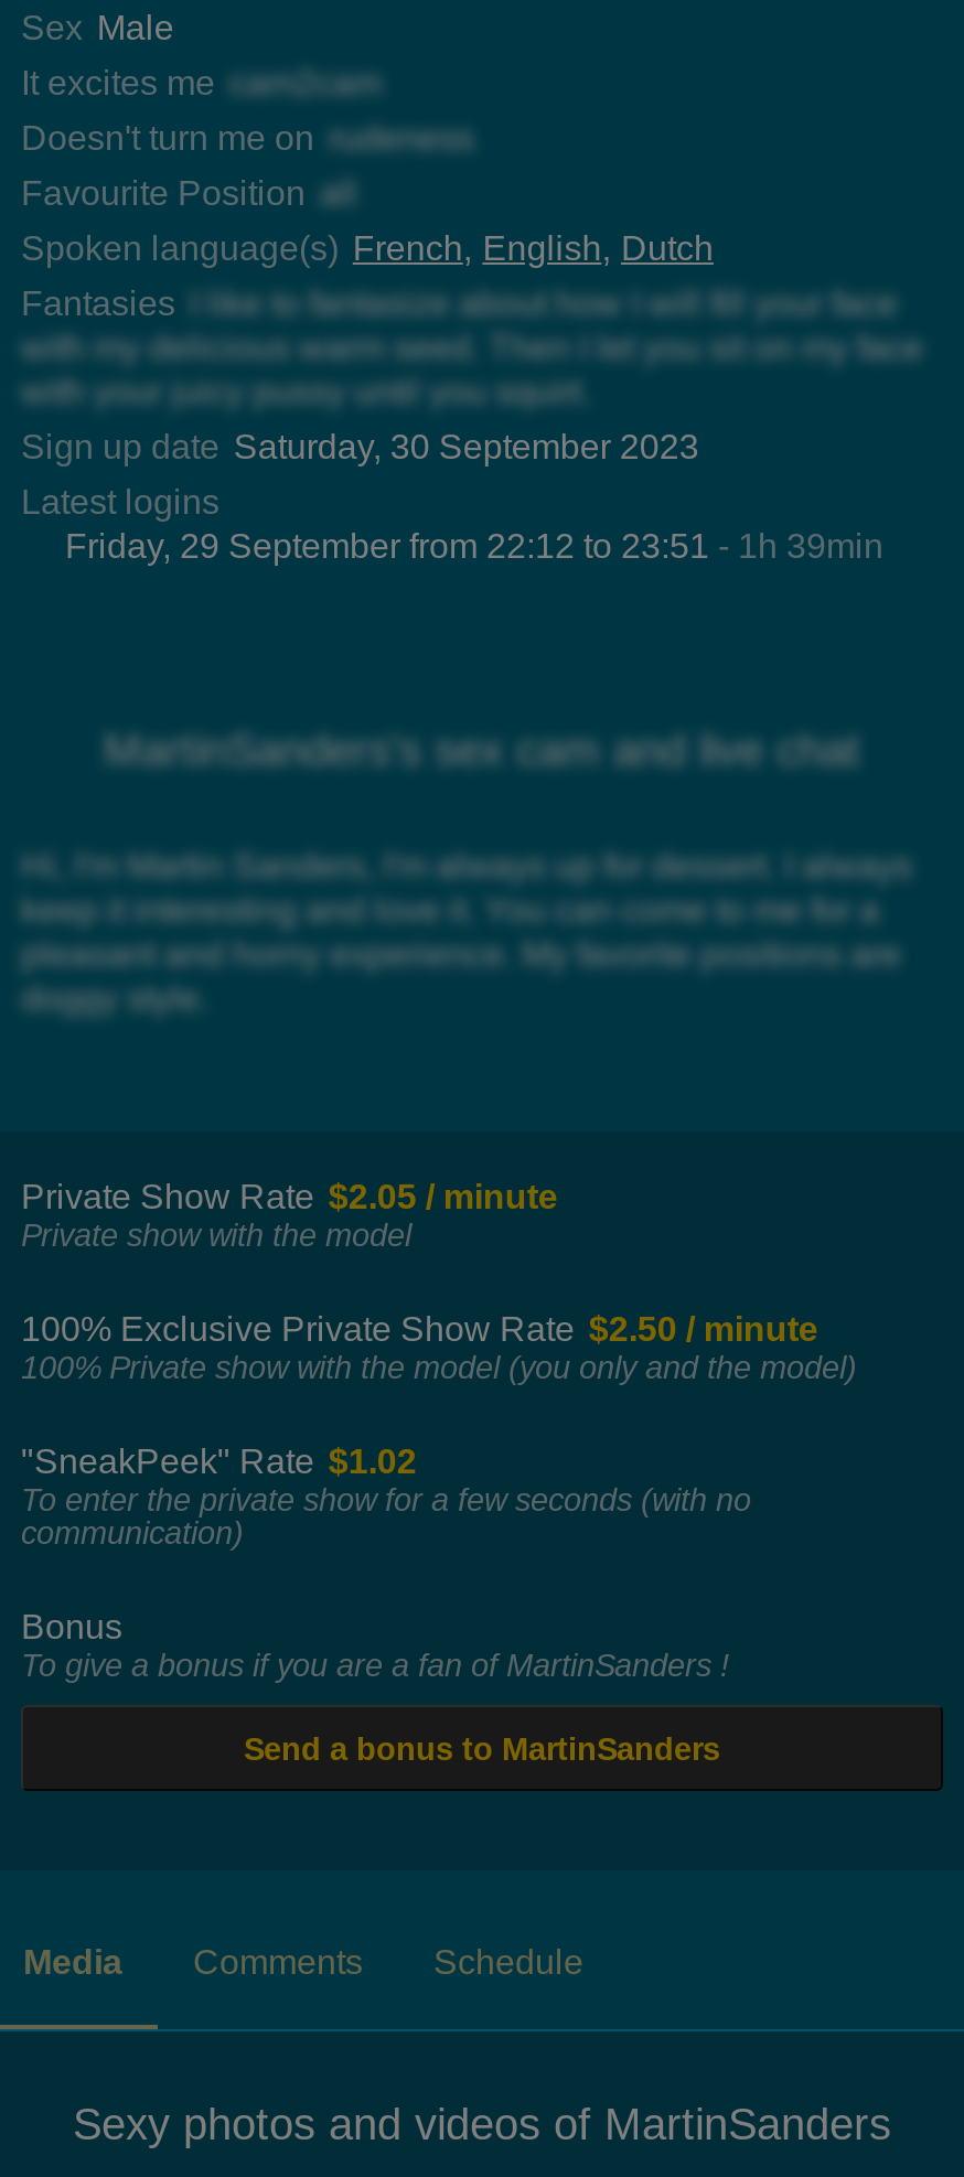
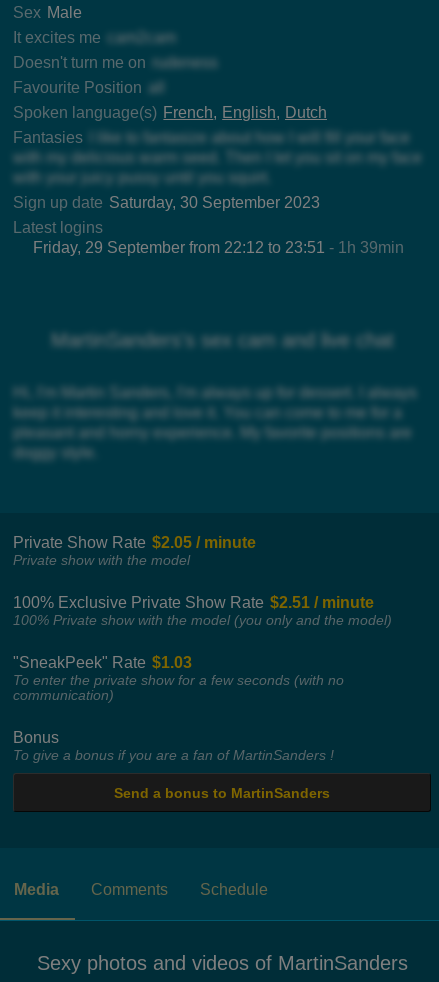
[21,1310,818,1348] 100% Exclusive Private Show Rate $2.50 / minute -> [13,594,374,611] 100% Exclusive Private Show Rate $2.51 / minute
[21,1443,417,1480] "SneakPeek" Rate $1.02 -> [13,654,192,671] "SneakPeek" Rate $1.03

